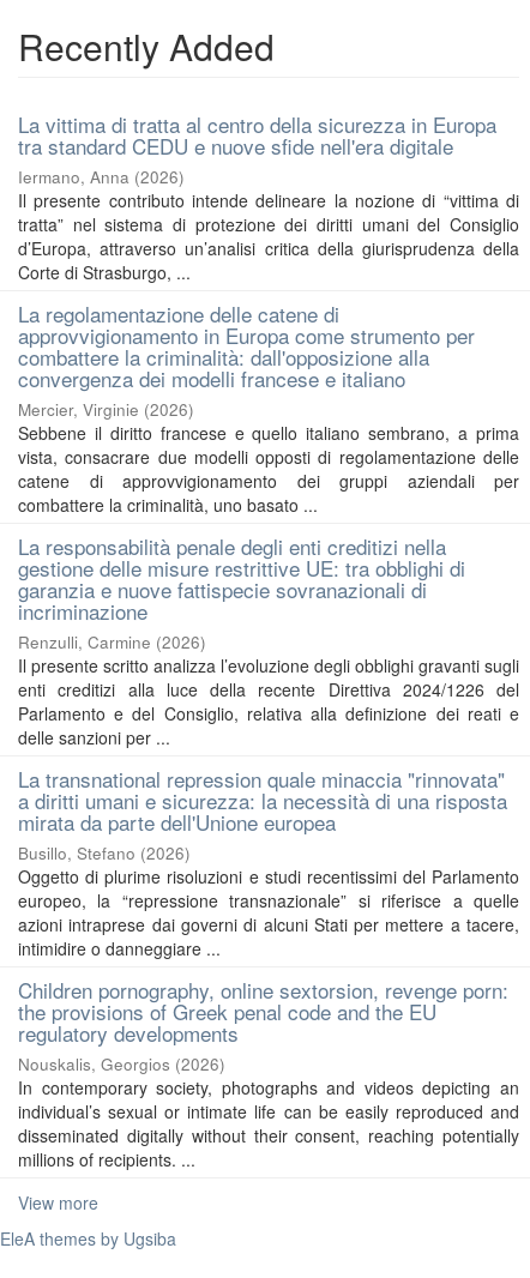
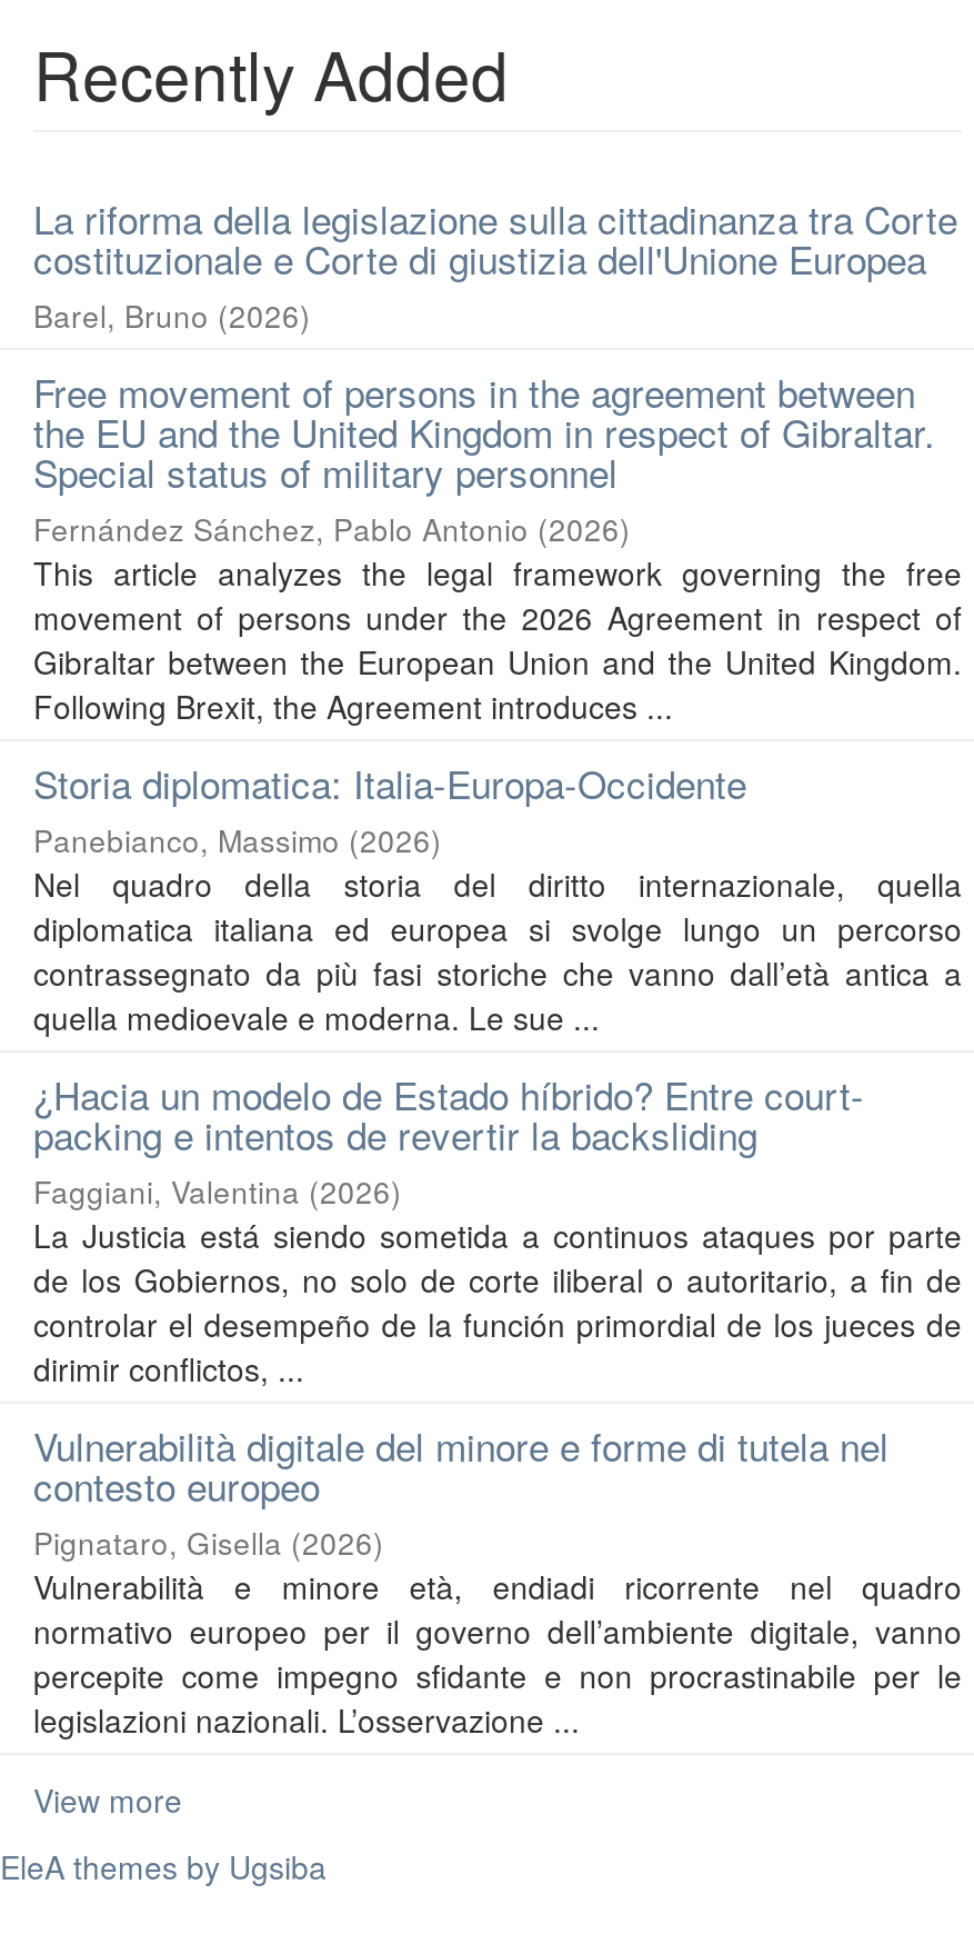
[18,109,519,284] La vittima di tratta al centro della sicurezza in Europa | tra standard CEDU e nuove sfide nell'era digitale | Iermano, Anna (2026) | Il presente contributo intende delineare la nozione di “vittima di | tratta” nel sistema di protezione dei diritti umani del Consiglio | d’Europa, attraverso un’analisi critica della giurisprudenza della | Corte di Strasburgo, ... -> [33,190,957,337] La riforma della legislazione sulla cittadinanza tra Corte | costituzionale e Corte di giustizia dell'Unione Europea | Barel, Bruno (2026)
[18,299,519,517] La regolamentazione delle catene di | approvvigionamento in Europa come strumento per | combattere la criminalità: dall'opposizione alla | convergenza dei modelli francese e italiano | Mercier, Virginie (2026) | Sebbene il diritto francese e quello italiano sembrano, a prima | vista, consacrare due modelli opposti di regolamentazione delle | catene di approvvigionamento dei gruppi aziendali per | combattere la criminalità, uno basato ... -> [33,363,962,728] Free movement of persons in the agreement between | the EU and the United Kingdom in respect of Gibraltar. | Special status of military personnel | Fernández Sánchez, Pablo Antonio (2026) | This article analyzes the legal framework governing the free | movement of persons under the 2026 Agreement in respect of | Gibraltar between the European Union and the United Kingdom. | Following Brexit, the Agreement introduces ...
[18,531,519,749] La responsabilità penale degli enti creditizi nella | gestione delle misure restrittive UE: tra obblighi di | garanzia e nuove fattispecie sovranazionali di | incriminazione | Renzulli, Carmine (2026) | Il presente scritto analizza l’evoluzione degli obblighi gravanti sugli | enti creditizi alla luce della recente Direttiva 2024/1226 del | Parlamento e del Consiglio, relativa alla definizione dei reati e | delle sanzioni per ... -> [33,755,962,1039] Storia diplomatica: Italia-Europa-Occidente | Panebianco, Massimo (2026) | Nel quadro della storia del diritto internazionale, quella | diplomatica italiana ed europea si svolge lungo un percorso | contrassegnato da più fasi storiche che vanno dall’età antica a | quella medioevale e moderna. Le sue ...
[18,764,519,960] La transnational repression quale minaccia "rinnovata" | a diritti umani e sicurezza: la necessità di una risposta | mirata da parte dell'Unione europea | Busillo, Stefano (2026) | Oggetto di plurime risoluzioni e studi recentissimi del Parlamento | europeo, la “repressione transnazionale” si riferisce a quelle | azioni intraprese dai governi di alcuni Stati per mettere a tacere, | intimidire o danneggiare ... -> [33,1066,962,1390] ¿Hacia un modelo de Estado híbrido? Entre court- | packing e intentos de revertir la backsliding | Faggiani, Valentina (2026) | La Justicia está siendo sometida a continuos ataques por parte | de los Gobiernos, no solo de corte iliberal o autoritario, a fin de | controlar el desempeño de la función primordial de los jueces de | dirimir conflictos, ...
[18,975,519,1171] Children pornography, online sextorsion, revenge porn: | the provisions of Greek penal code and the EU | regulatory developments | Nouskalis, Georgios (2026) | In contemporary society, photographs and videos depicting an | individual’s sexual or intimate life can be easily reproduced and | disseminated digitally without their consent, reaching potentially | millions of recipients. ... -> [33,1417,962,1742] Vulnerabilità digitale del minore e forme di tutela nel | contesto europeo | Pignataro, Gisella (2026) | Vulnerabilità e minore età, endiadi ricorrente nel quadro | normativo europeo per il governo dell’ambiente digitale, vanno | percepite come impegno sfidante e non procrastinabile per le | legislazioni nazionali. L’osservazione ...

